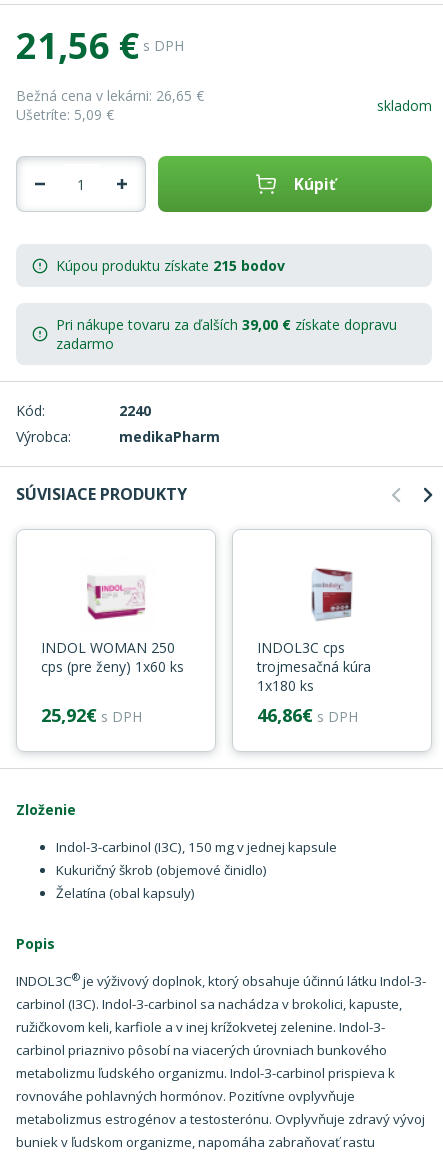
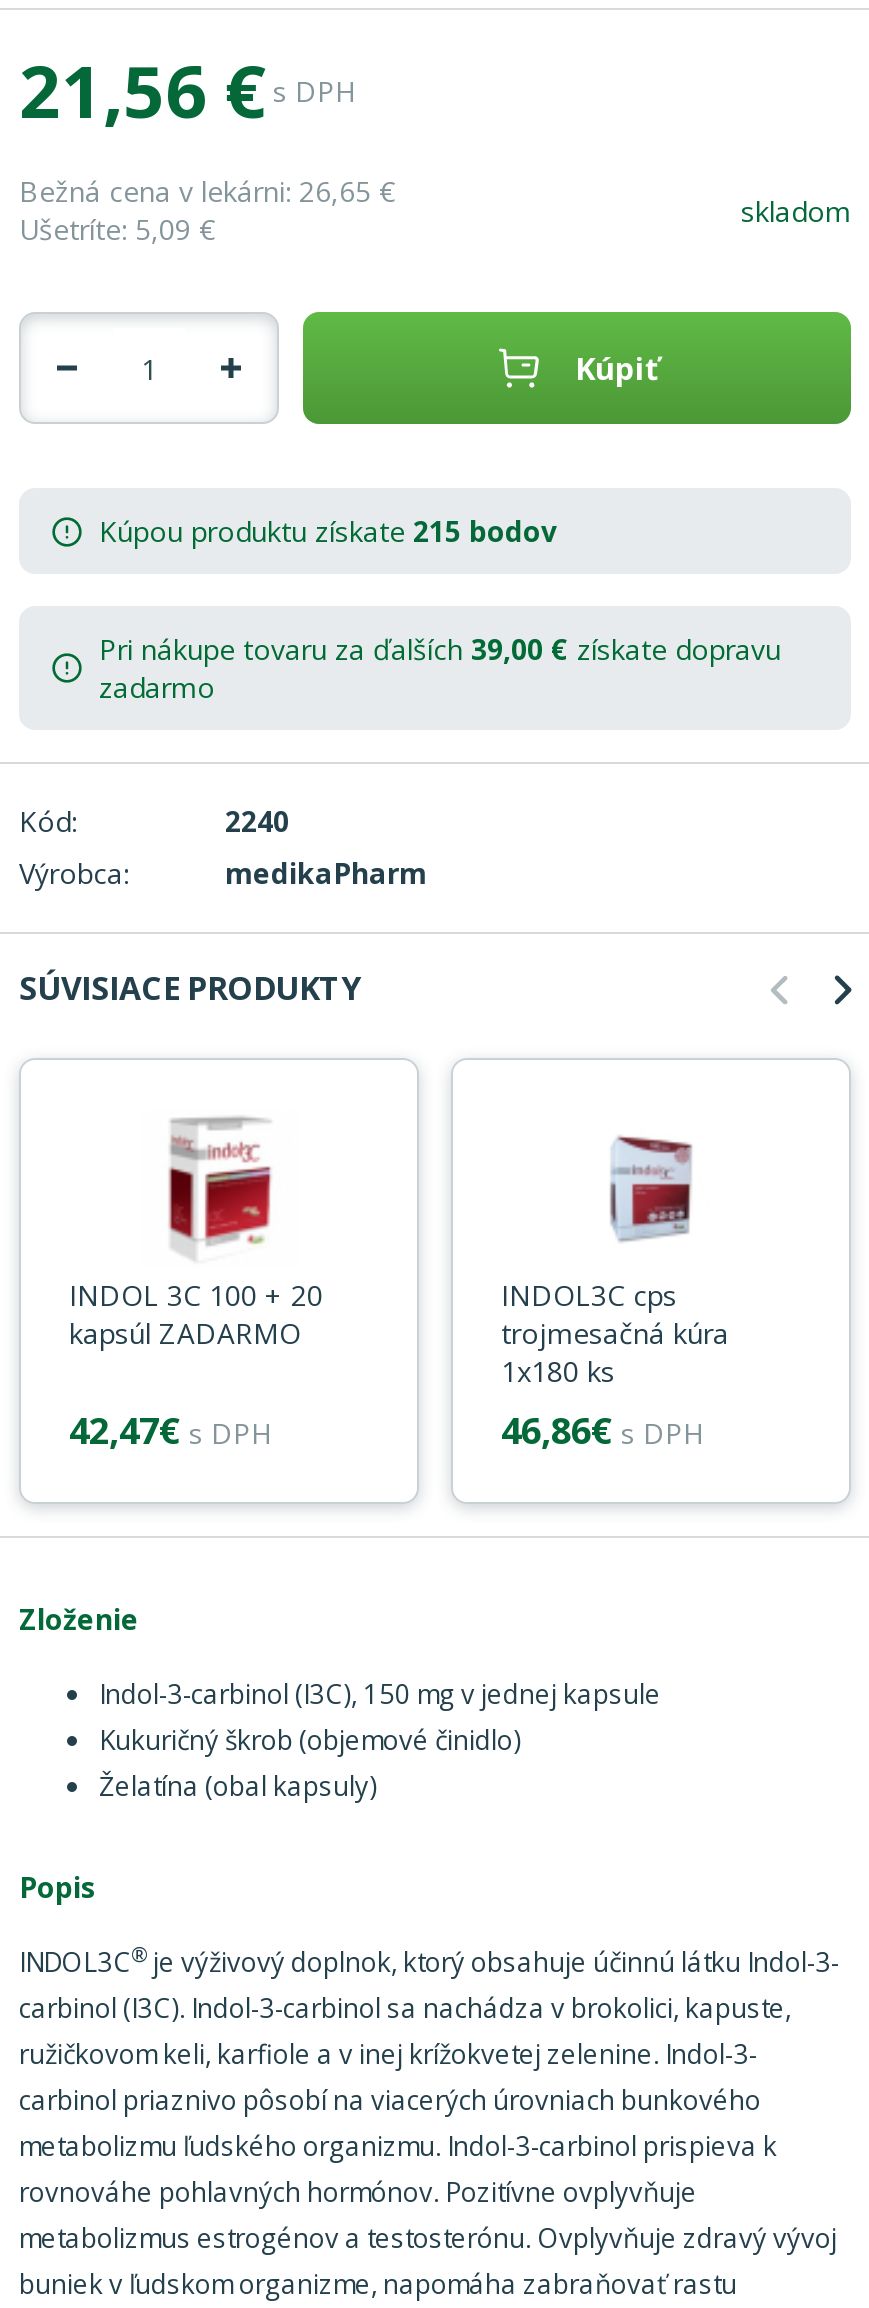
[41,559,184,676] [image] | INDOL WOMAN 250 | cps (pre ženy) 1x60 ks -> [69,1116,323,1352] [image] | INDOL 3C 100 + 20 | kapsúl ZADARMO
[41,703,142,727] 25,92€ s DPH -> [69,1406,271,1454] 42,47€ s DPH

